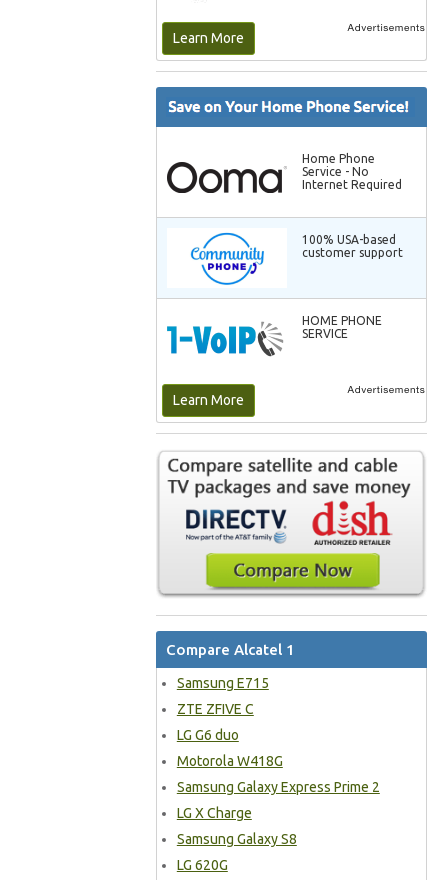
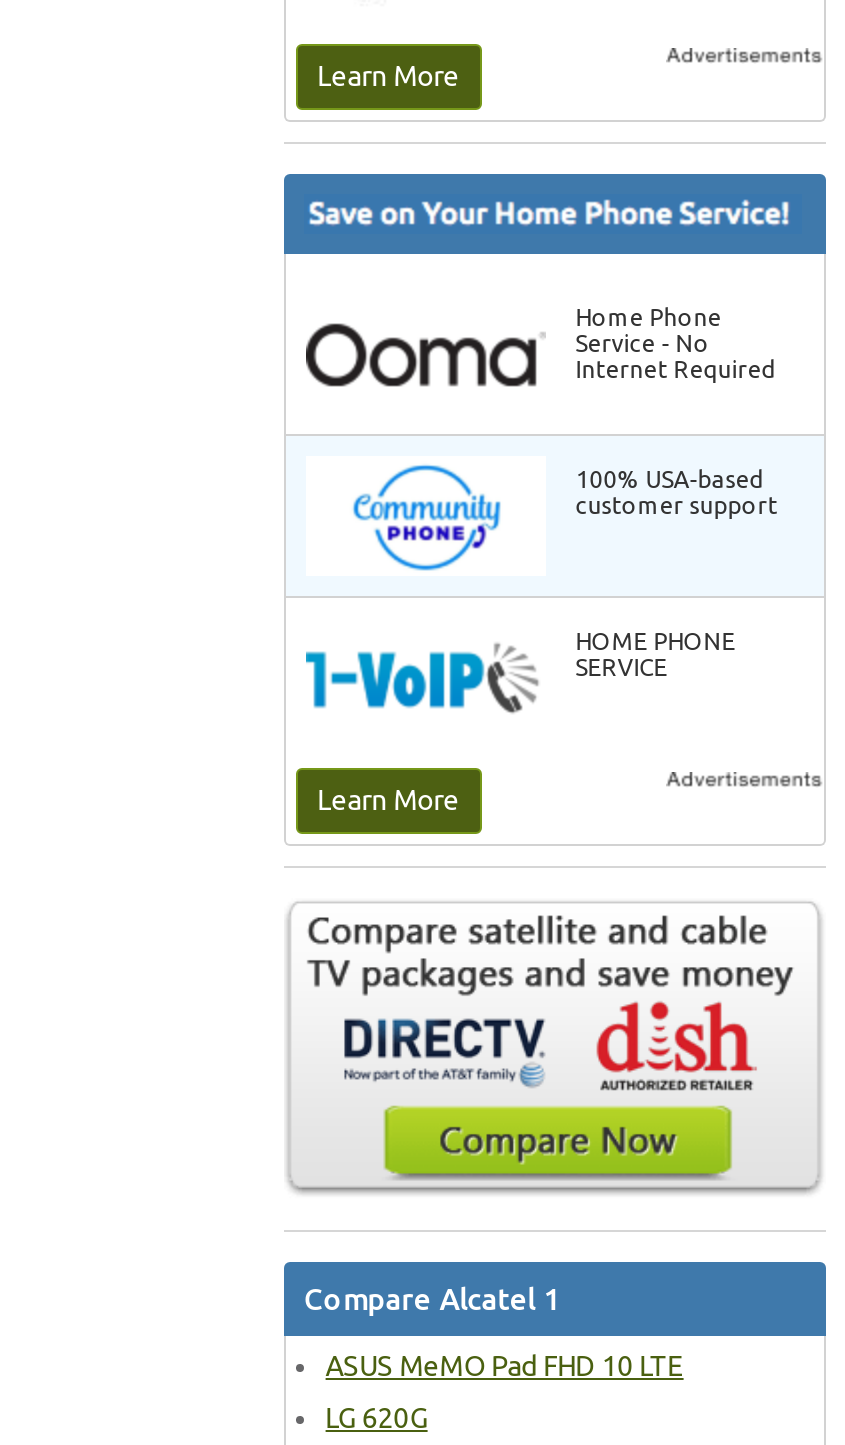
[177,675,380,847] Samsung E715 | ZTE ZFIVE C | LG G6 duo | Motorola W418G | Samsung Galaxy Express Prime 2 | LG X Charge | Samsung Galaxy S8 -> [326,1350,684,1382] ASUS MeMO Pad FHD 10 LTE

